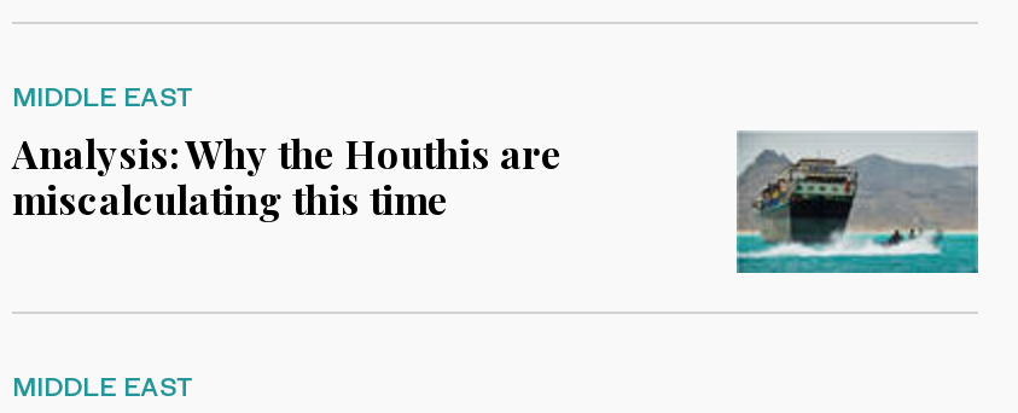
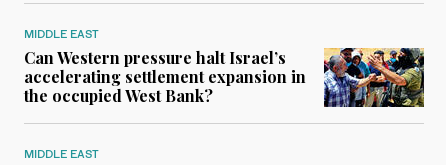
[12,128,563,225] Analysis: Why the Houthis are | miscalculating this time -> [24,47,306,106] Can Western pressure halt Israel’s | accelerating settlement expansion in | the occupied West Bank?
[734,130,981,275] [image] -> [323,47,425,108] [image]

